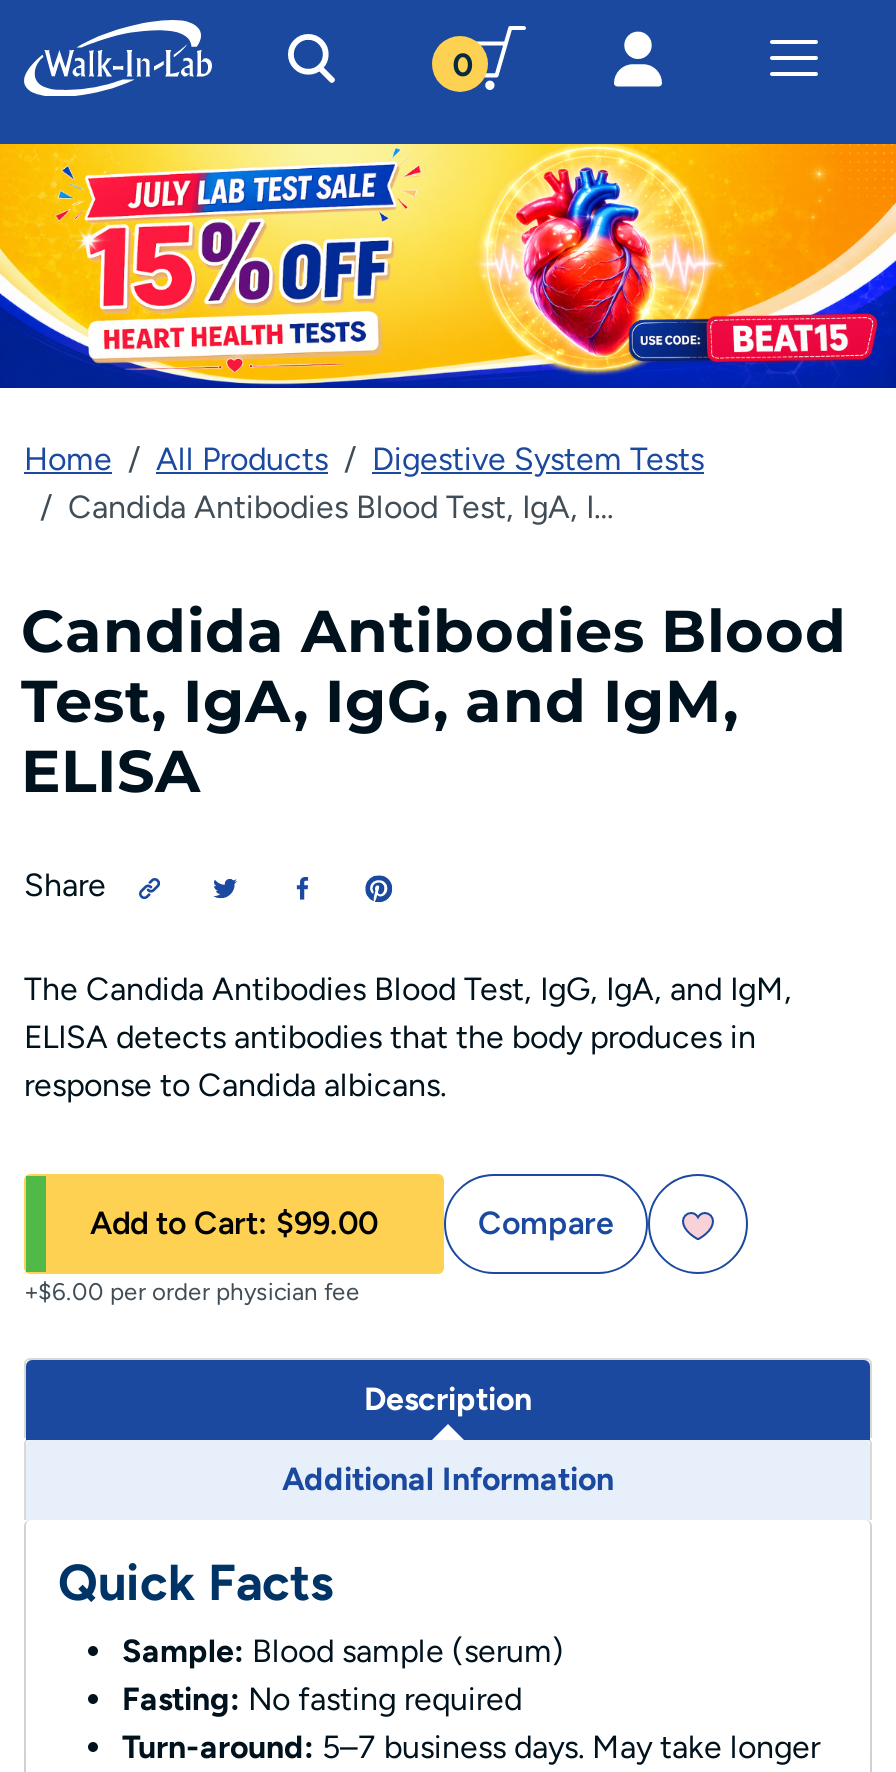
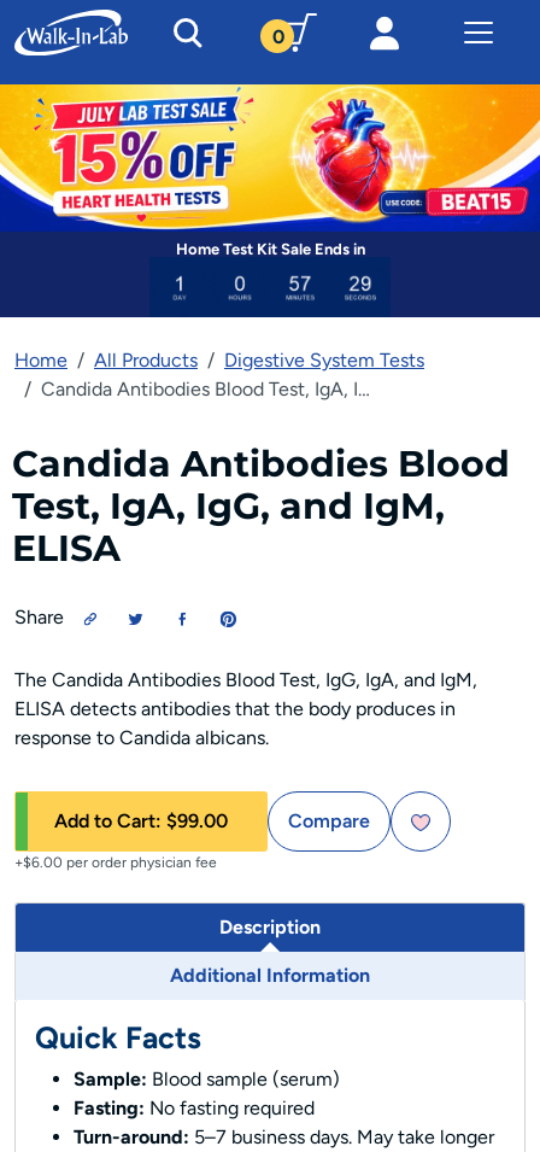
none -> [4,230,536,317] [image] | Home Test Kit Sale Ends in

